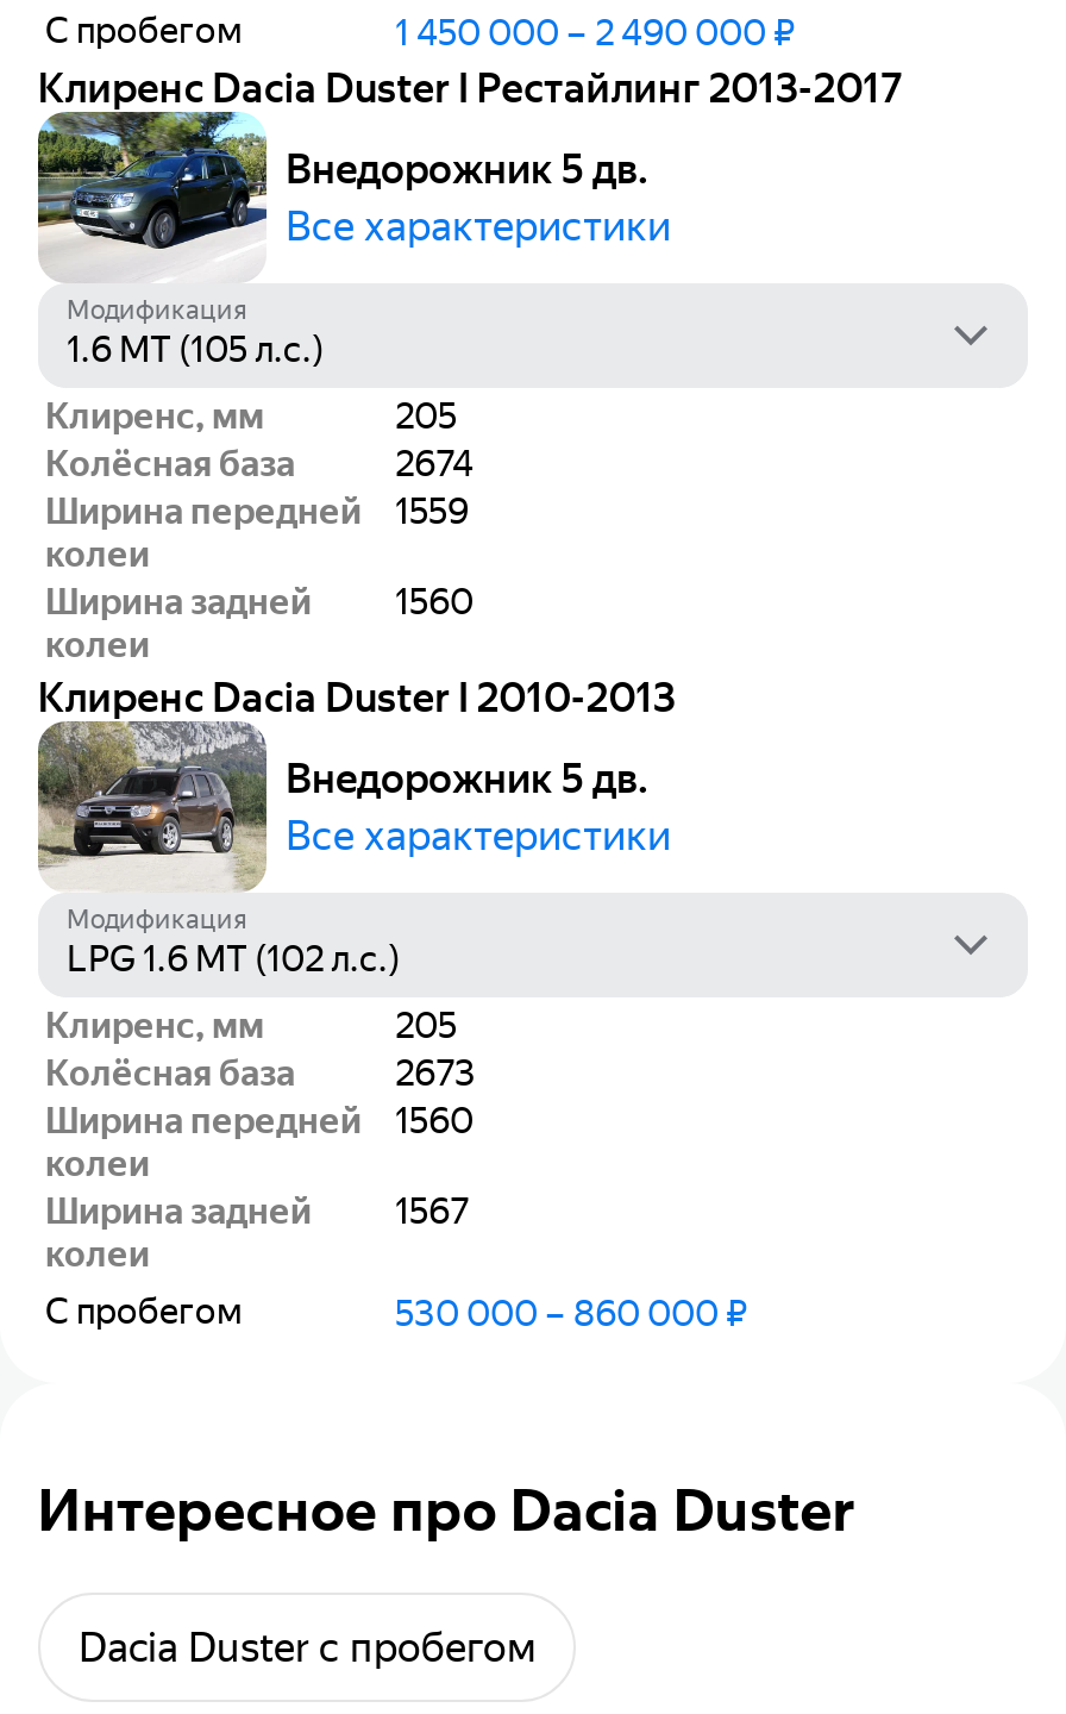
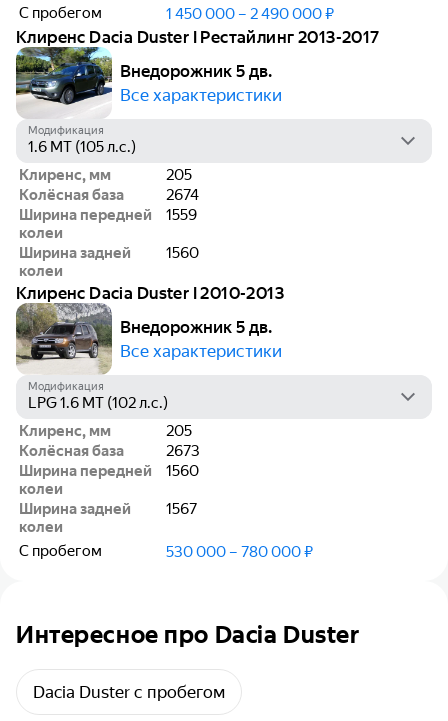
[395,1293,747,1335] 530 000 – 860 000 ₽ -> [166,543,313,561] 530 000 – 780 000 ₽

